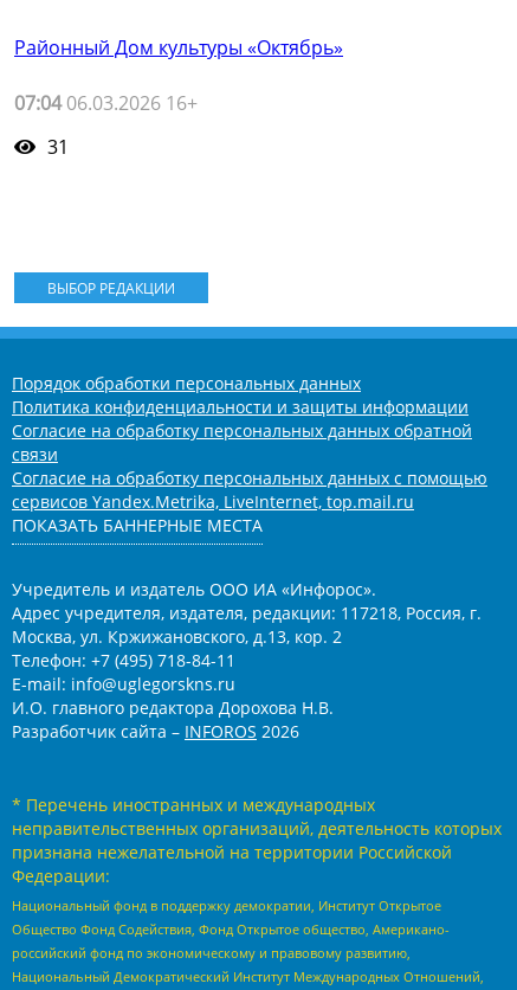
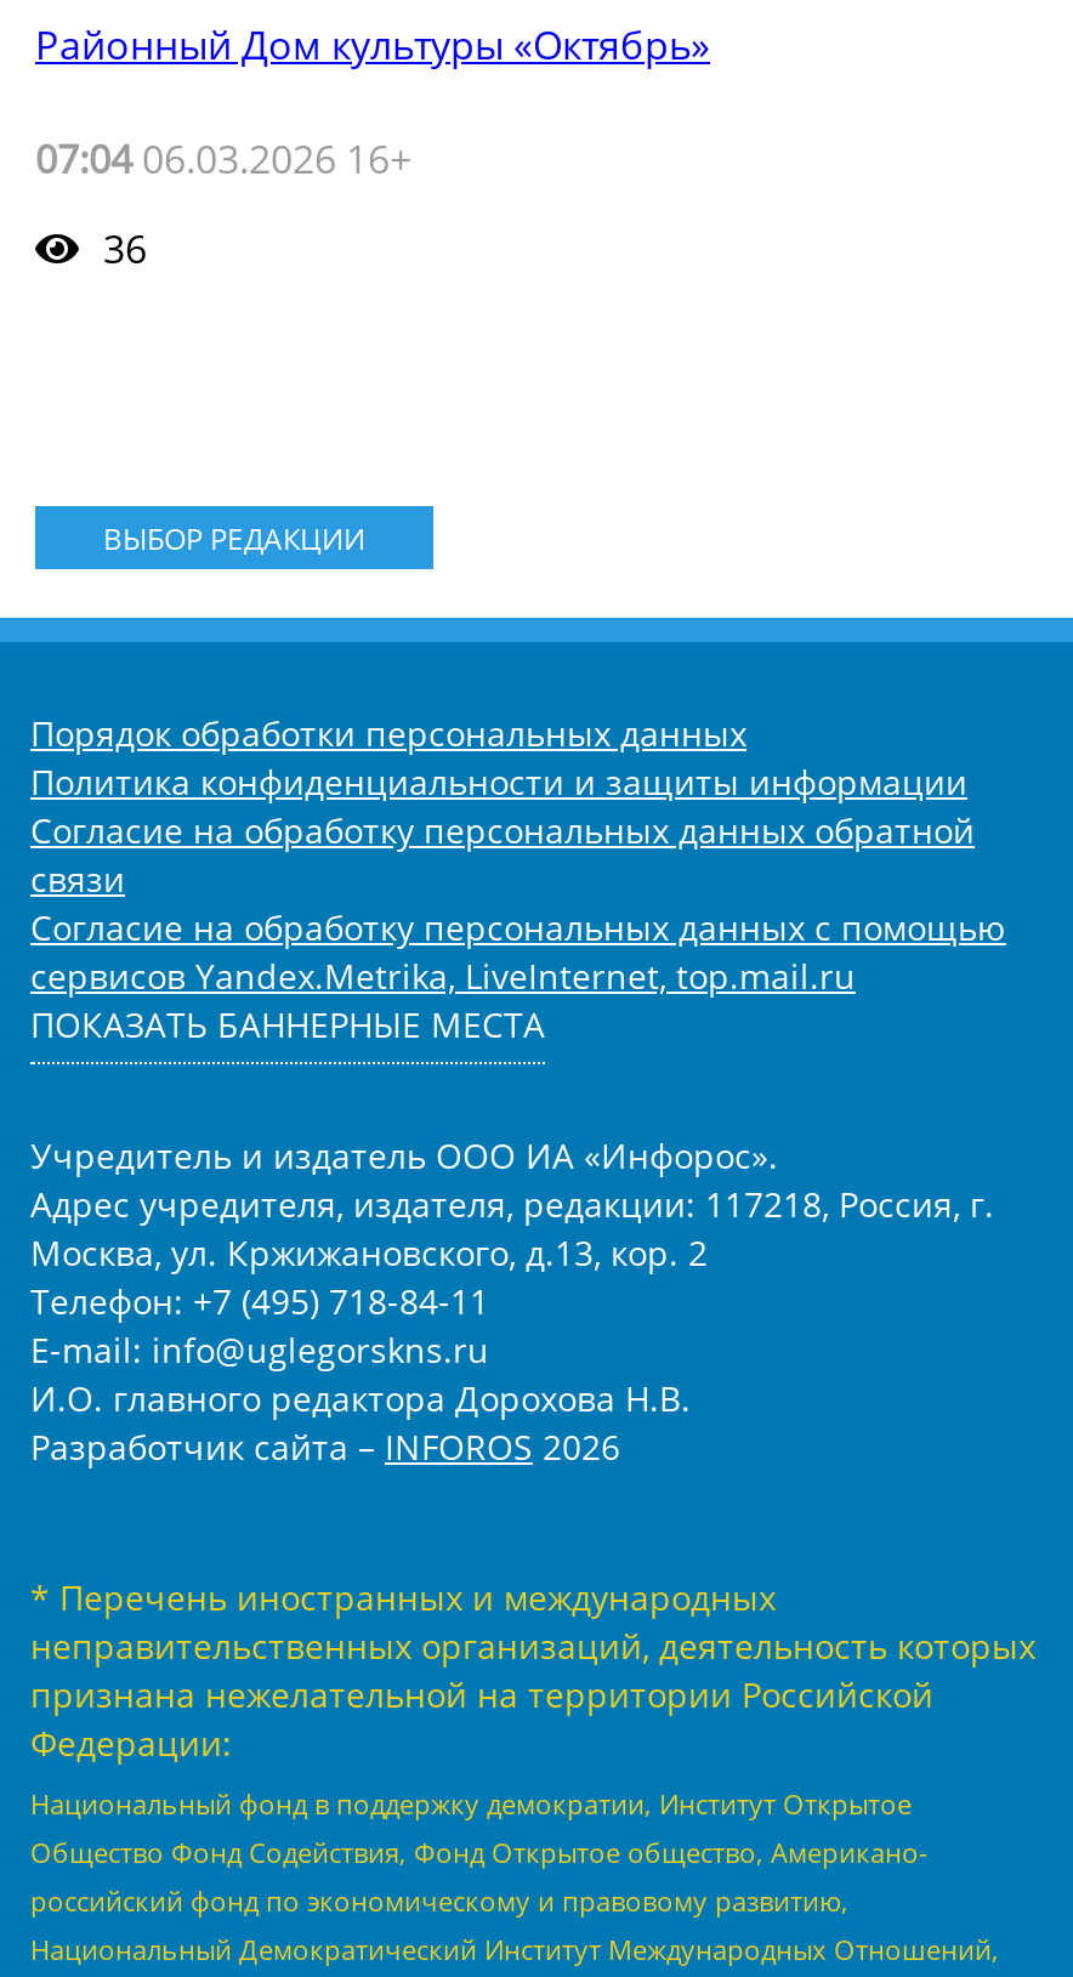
[47,134,69,160] 31 -> [103,222,147,275] 36

